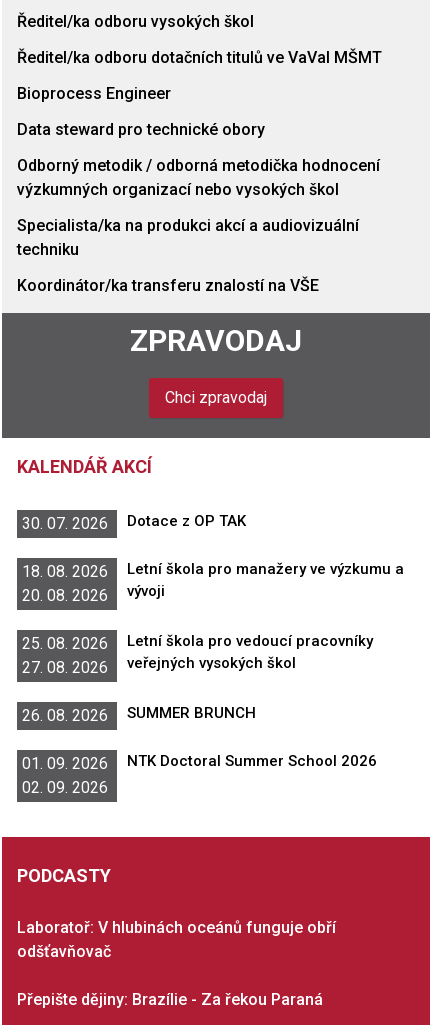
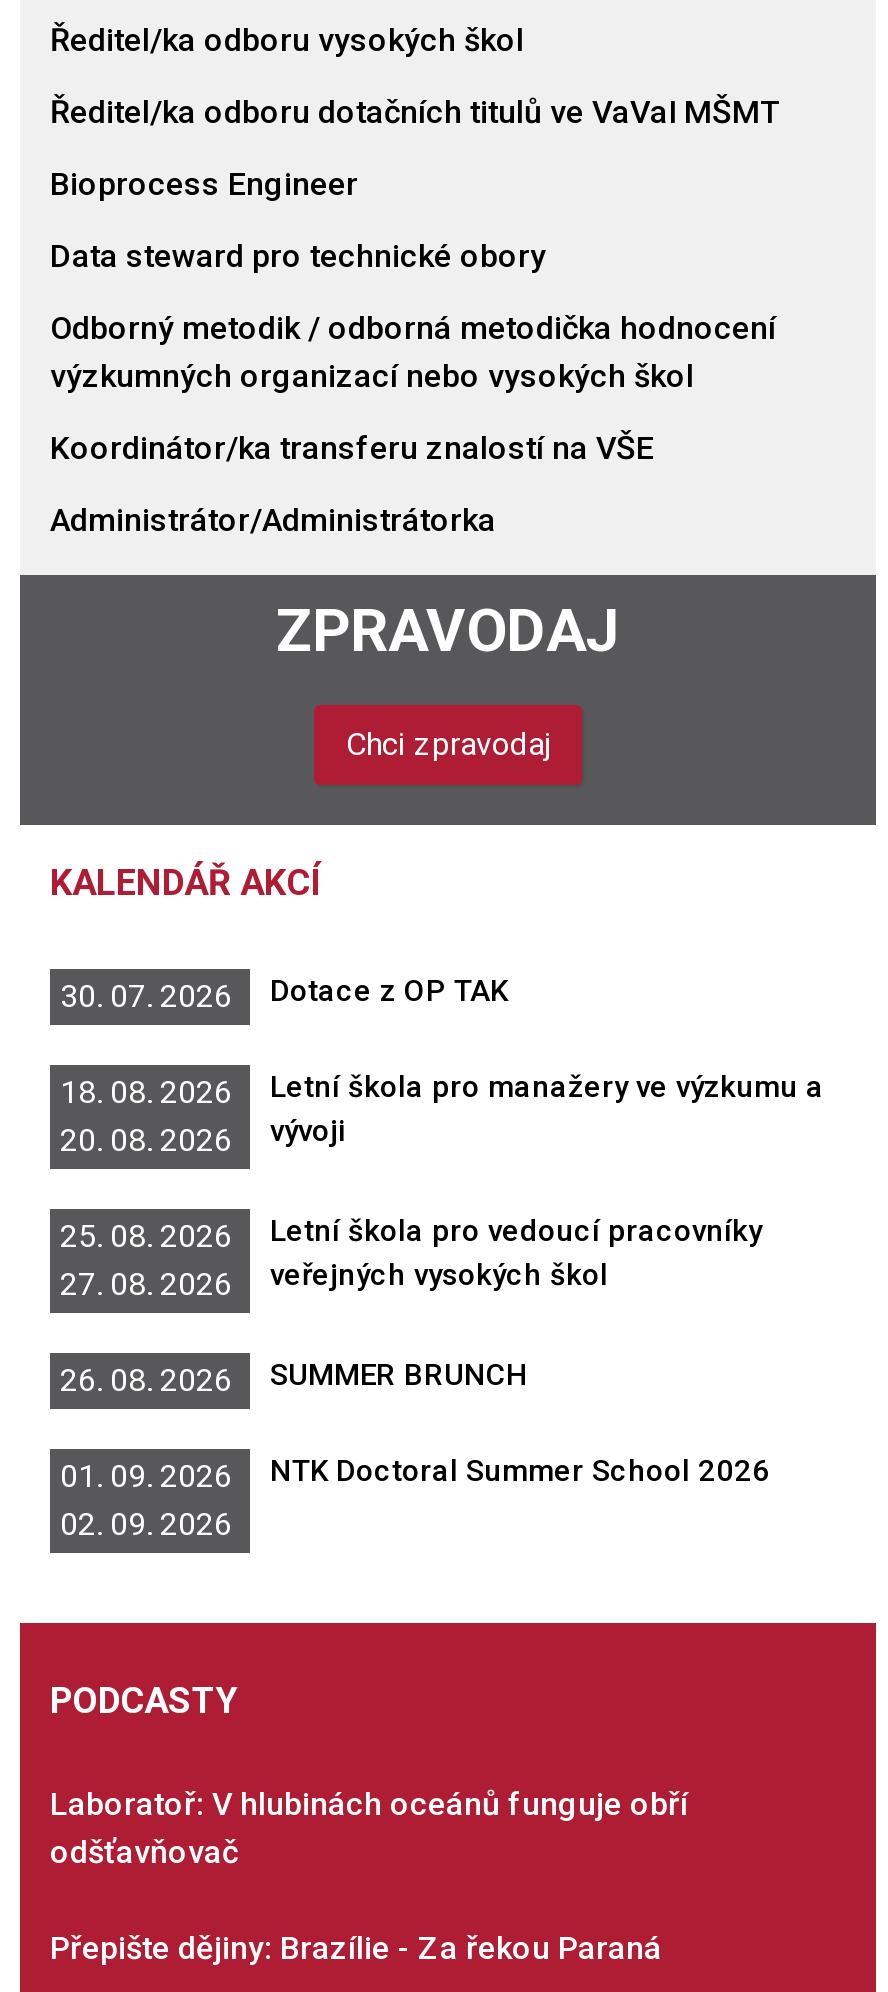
[17,216,359,259] Specialista/ka na produkci akcí a audiovizuální | techniku -> none
moved [17,276,319,295] -> [50,429,654,467]: Koordinátor/ka transferu znalostí na VŠE
none -> [50,501,496,539] Administrátor/Administrátorka

